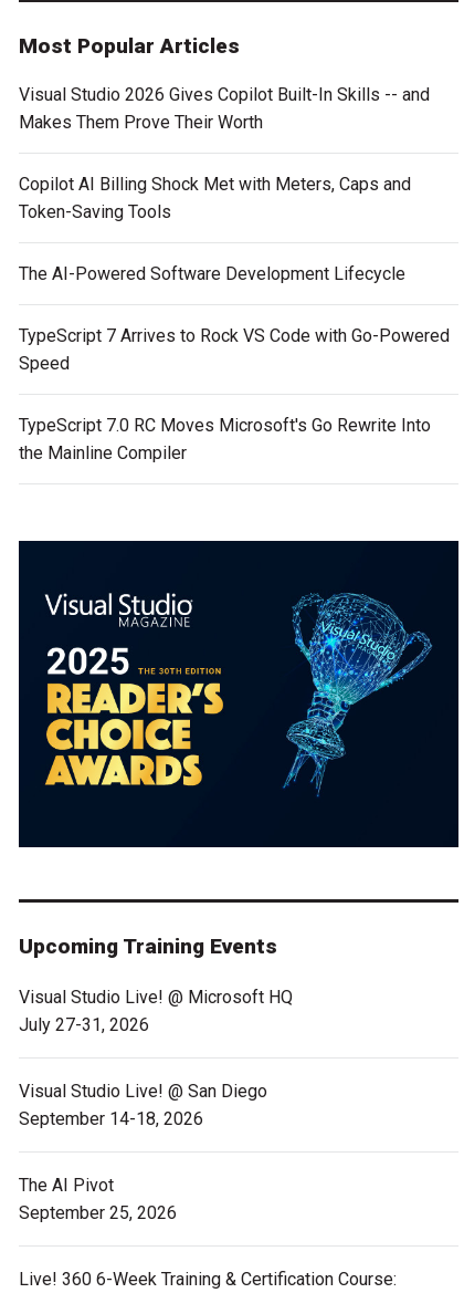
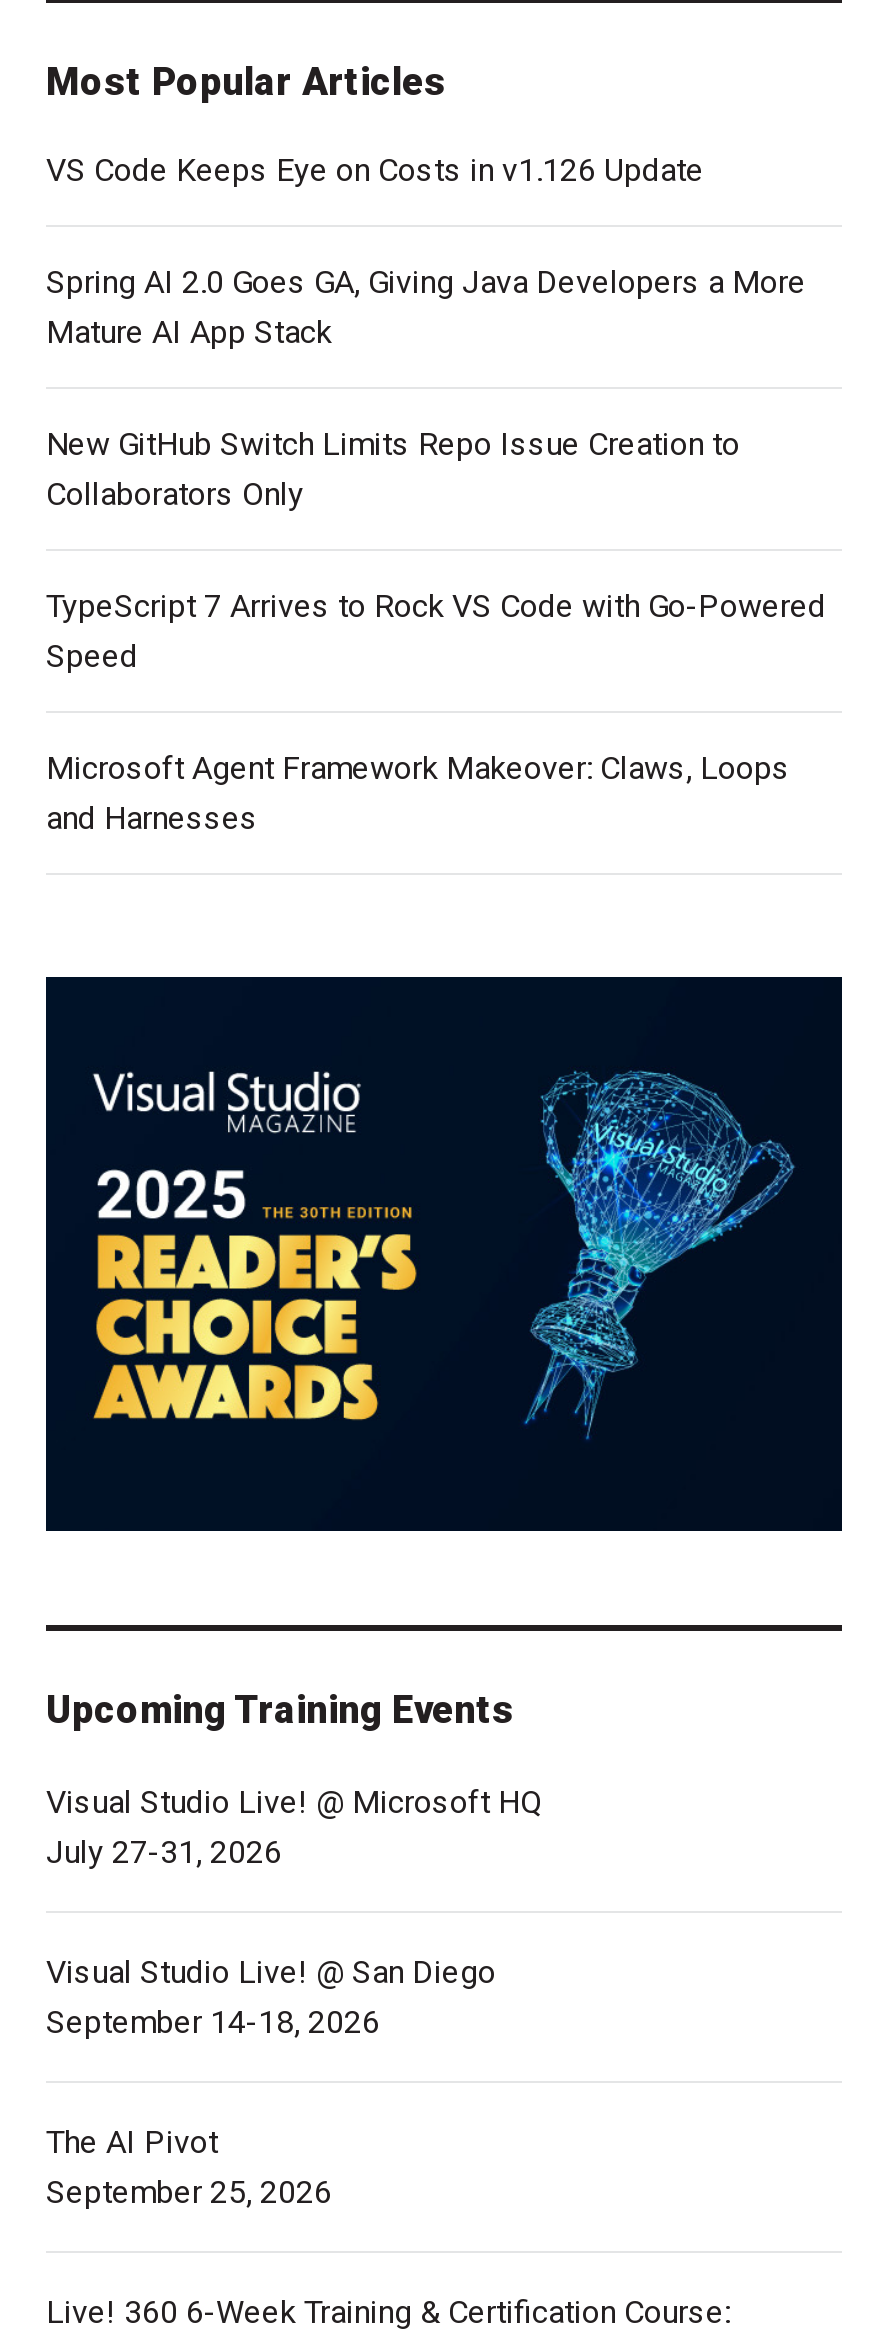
[19,84,430,133] Visual Studio 2026 Gives Copilot Built-In Skills -- and | Makes Them Prove Their Worth -> [46,152,704,190] VS Code Keeps Eye on Costs in v1.126 Update
[19,174,411,223] Copilot AI Billing Shock Met with Meters, Caps and | Token-Saving Tools -> [46,264,806,352] Spring AI 2.0 Goes GA, Giving Java Developers a More | Mature AI App Stack
[19,264,405,285] The AI-Powered Software Development Lifecycle -> [46,426,740,514] New GitHub Switch Limits Repo Issue Creation to | Collaborators Only
[19,415,431,464] TypeScript 7.0 RC Moves Microsoft's Go Rewrite Into | the Mainline Compiler -> [46,750,790,838] Microsoft Agent Framework Makeover: Claws, Loops | and Harnesses

